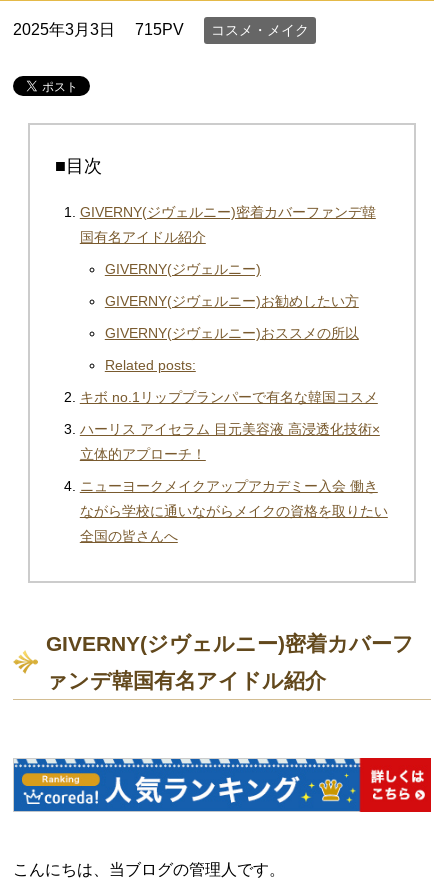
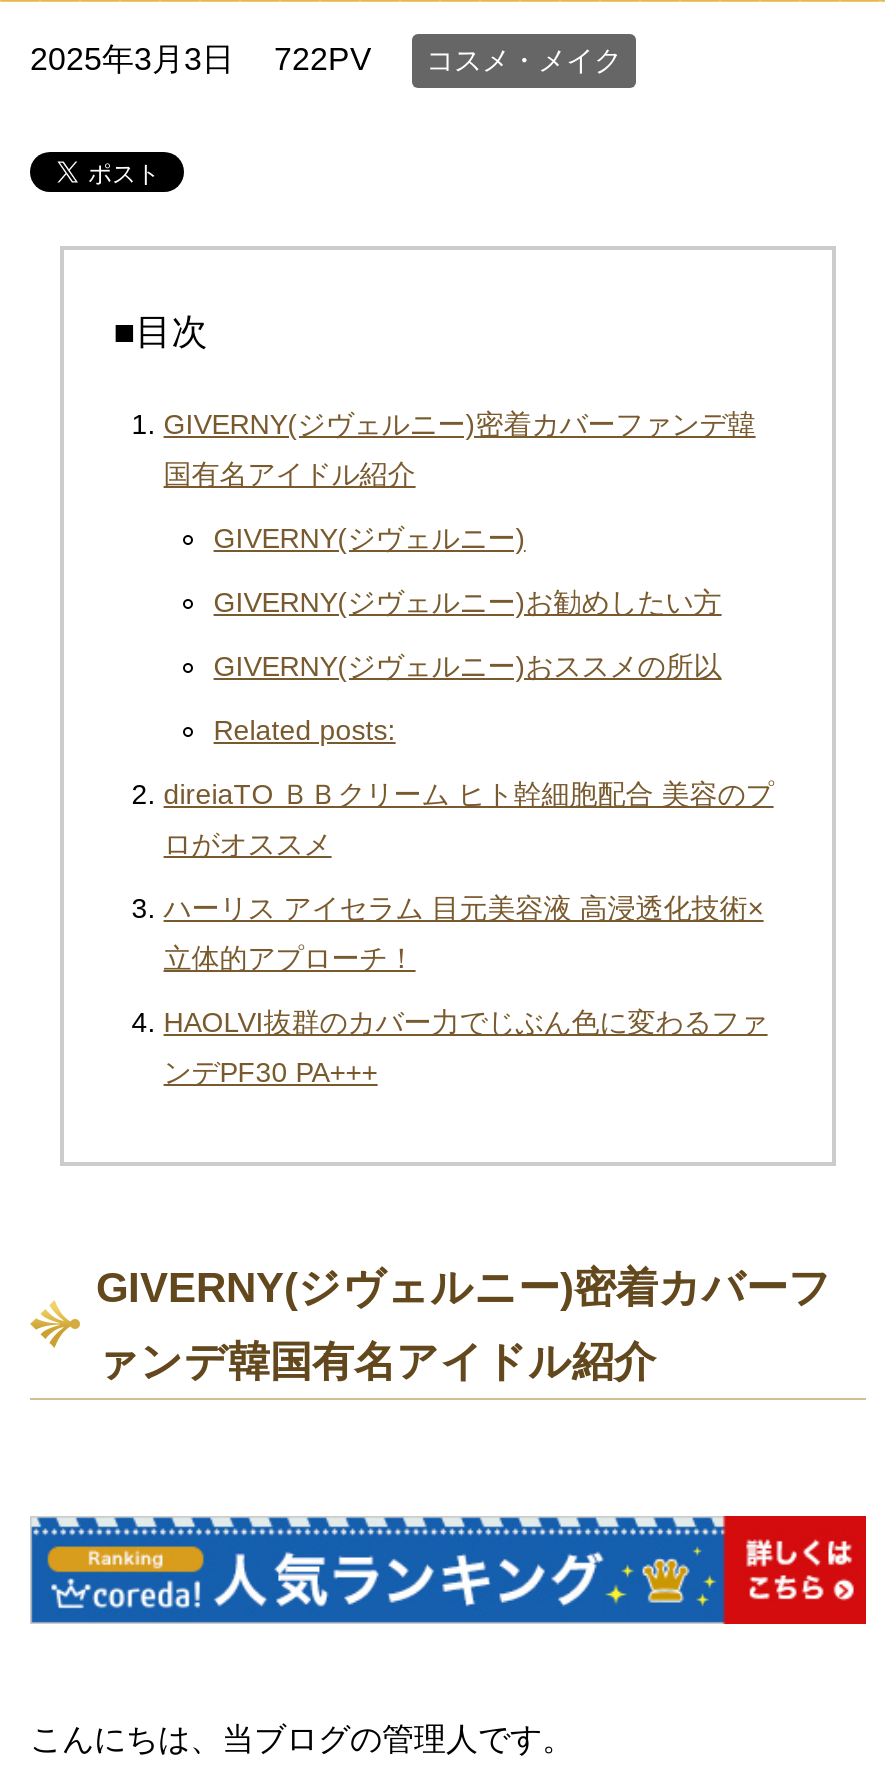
[13,21,309,38] 2025年3月3日 715PV コスメ・メイク -> [30,42,622,76] 2025年3月3日 722PV コスメ・メイク
[80,389,378,405] キボ no.1リッププランパーで有名な韓国コスメ -> [164,778,774,860] direiaTO ＢＢクリーム ヒト幹細胞配合 美容のプ | ロがオススメ
moved [80,421,380,462] -> [164,892,764,974]: ハーリス アイセラム 目元美容液 高浸透化技術× | 立体的アプローチ！
[80,478,388,544] ニューヨークメイクアップアカデミー入会 働き | ながら学校に通いながらメイクの資格を取りたい | 全国の皆さんへ -> [164,1006,768,1088] HAOLVI抜群のカバー力でじぶん色に変わるファ | ンデPF30 PA+++

